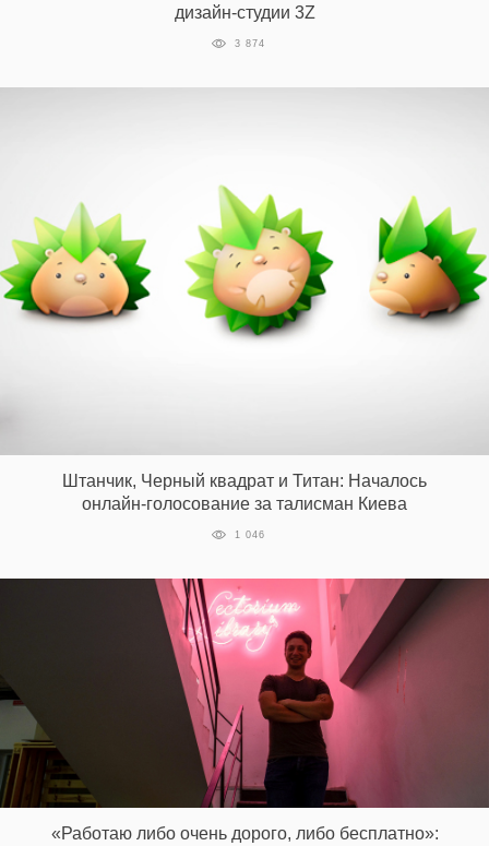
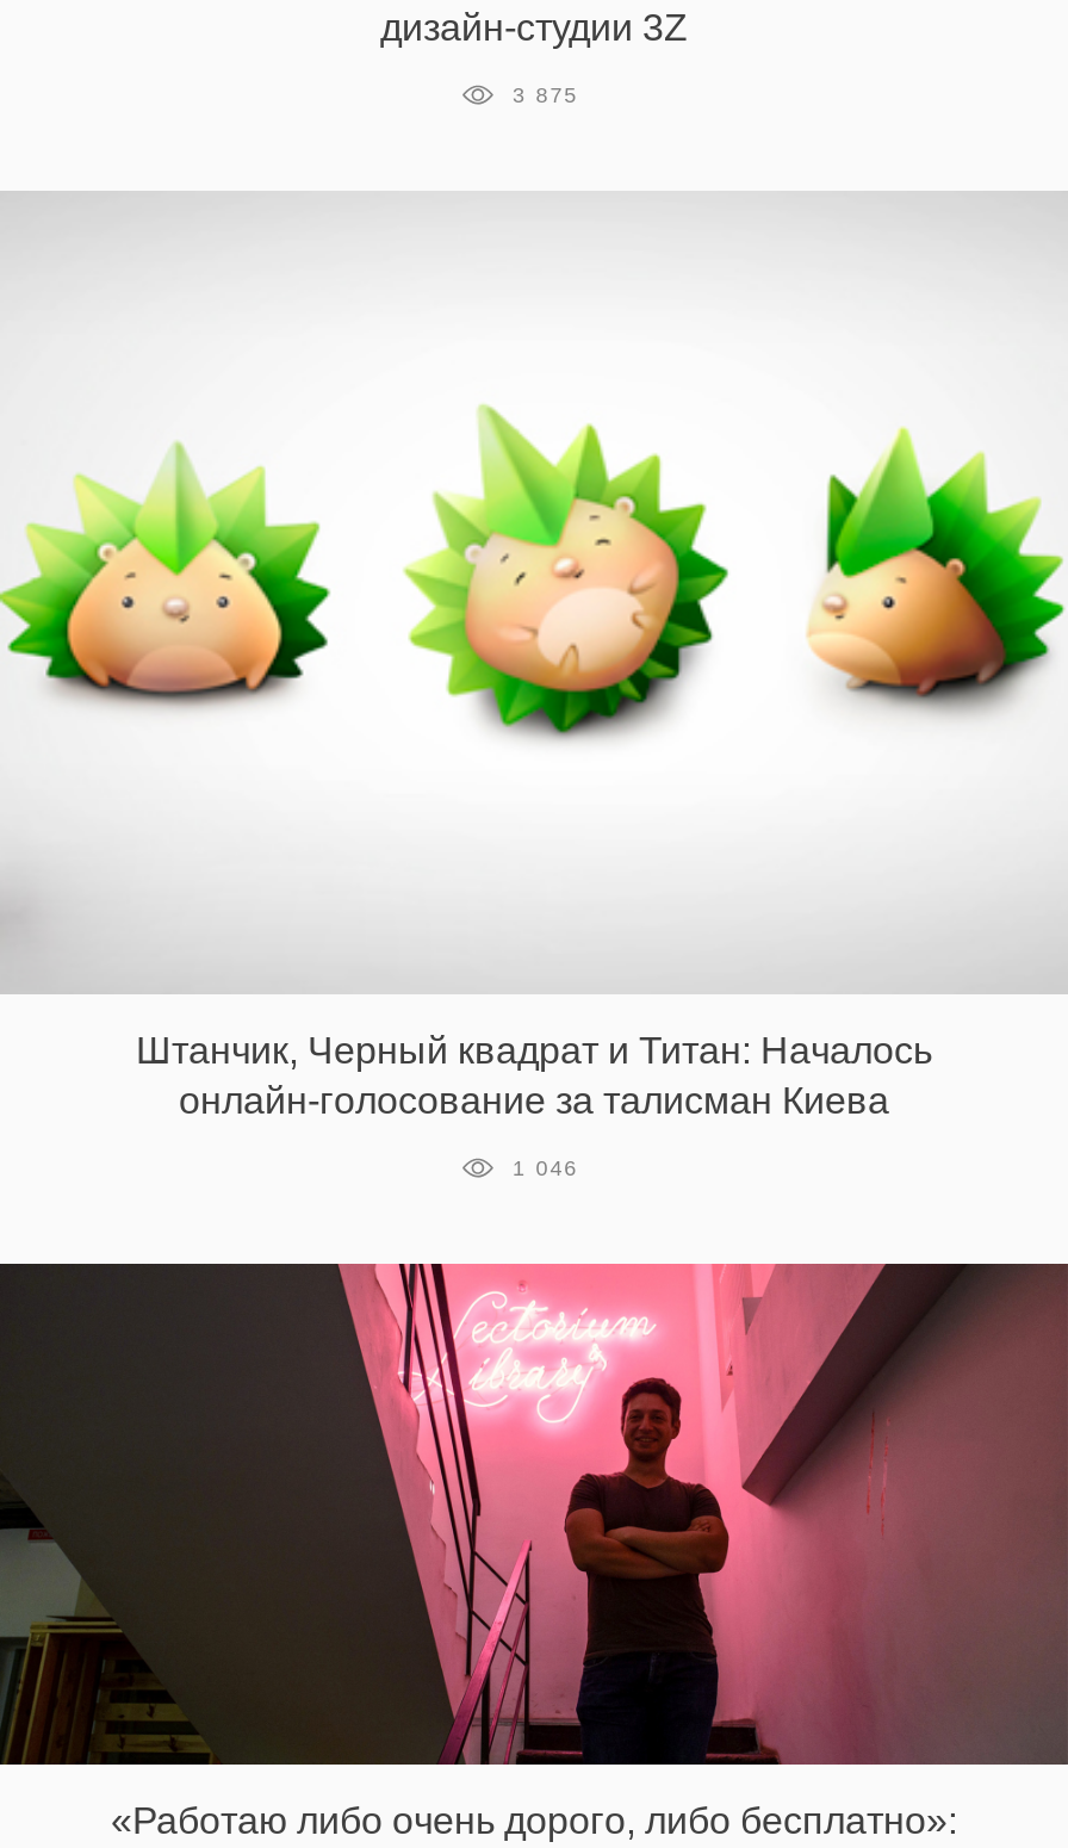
[235,39,265,49] 3 874 -> [513,84,578,108] 3 875

